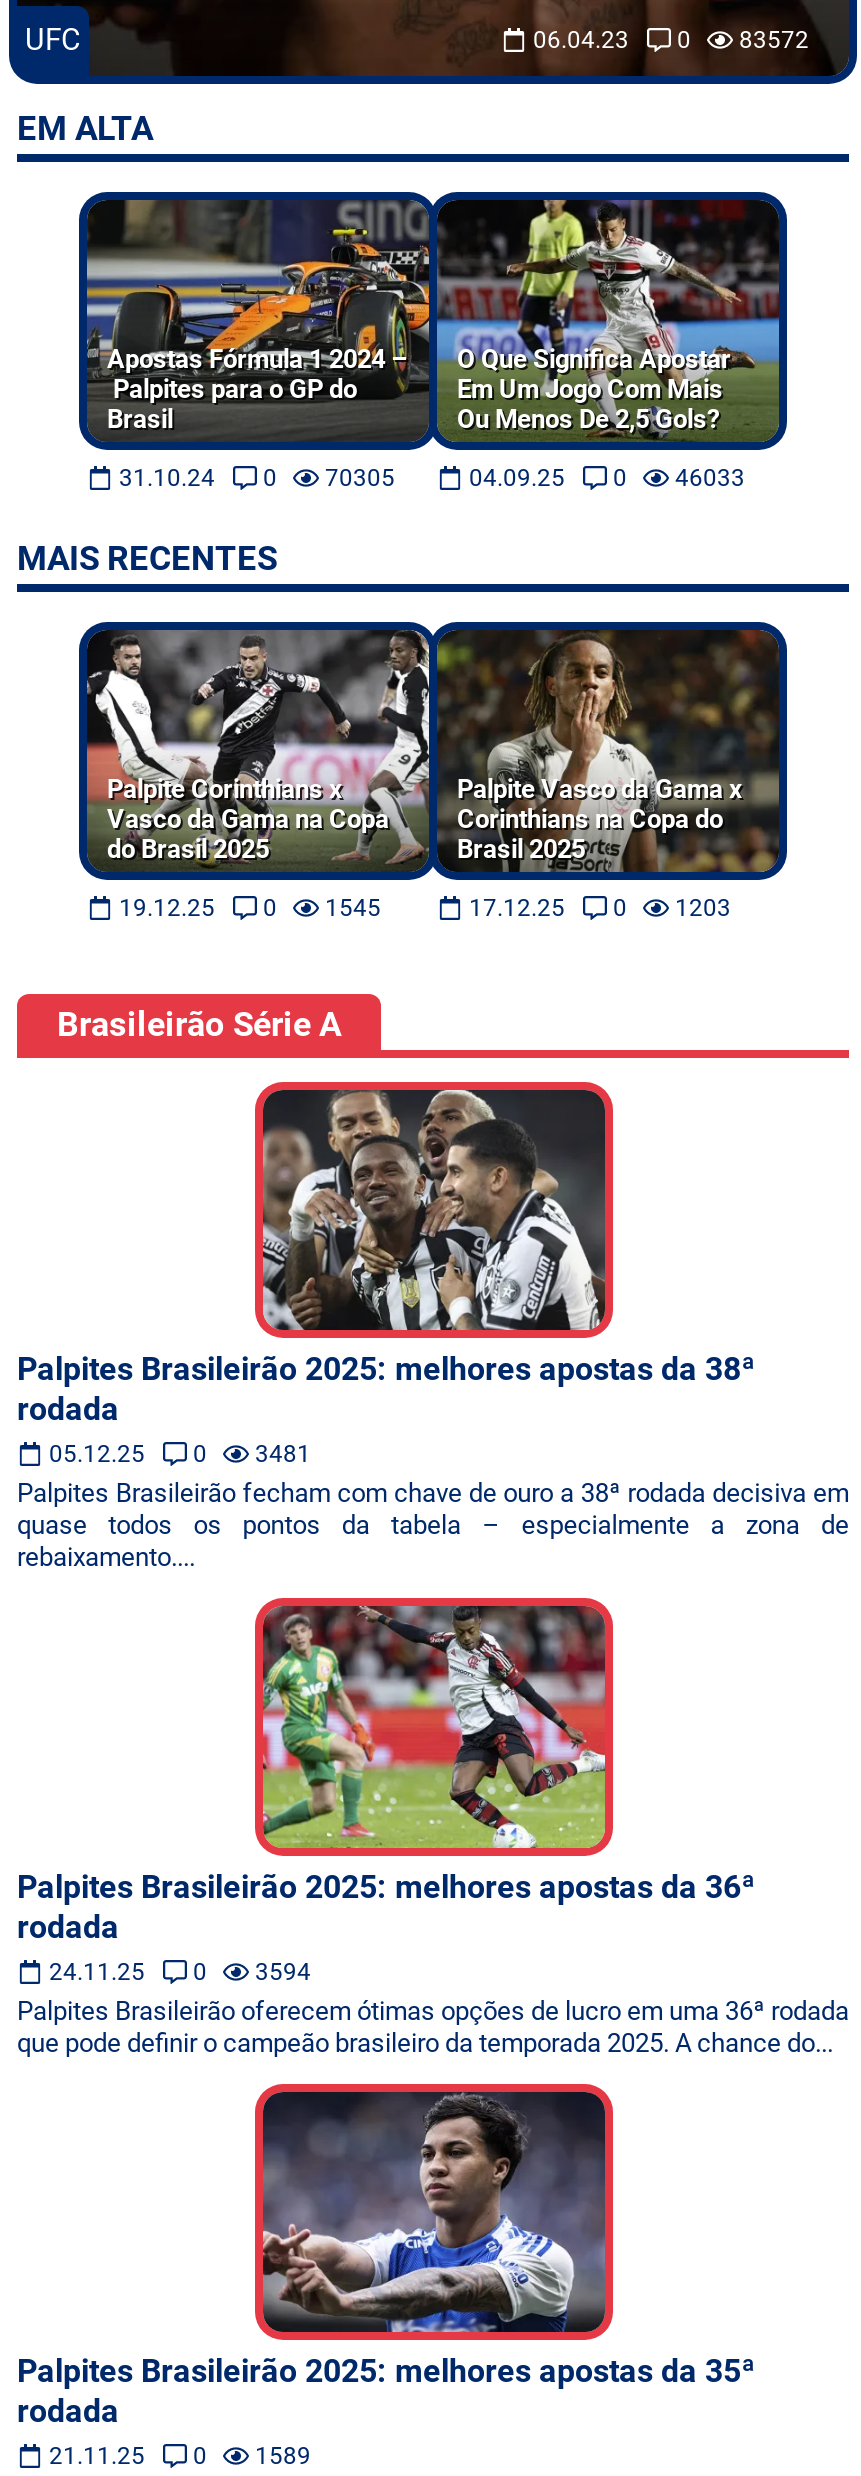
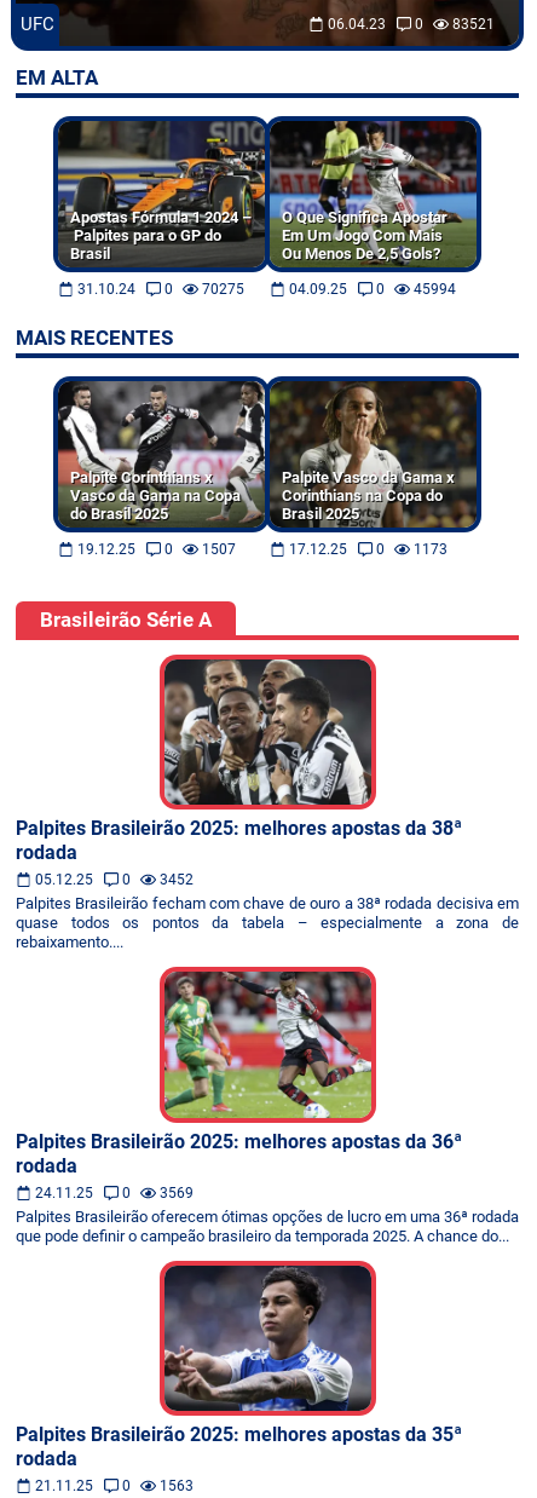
[533,26,809,54] 06.04.23 0 83572 -> [328,16,495,33] 06.04.23 0 83521
[119,464,395,492] 31.10.24 0 70305 -> [77,281,244,298] 31.10.24 0 70275
[469,464,745,492] 04.09.25 0 46033 -> [289,281,456,298] 04.09.25 0 45994
[119,893,381,921] 19.12.25 0 1545 -> [77,541,236,557] 19.12.25 0 1507
[469,893,731,921] 17.12.25 0 1203 -> [289,541,447,557] 17.12.25 0 1173
[49,1441,311,1469] 05.12.25 0 3481 -> [35,872,194,889] 05.12.25 0 3452
[49,1958,311,1986] 24.11.25 0 3594 -> [35,1184,194,1201] 24.11.25 0 3569
[49,2443,311,2471] 21.11.25 0 1589 -> [35,1478,194,1495] 21.11.25 0 1563

